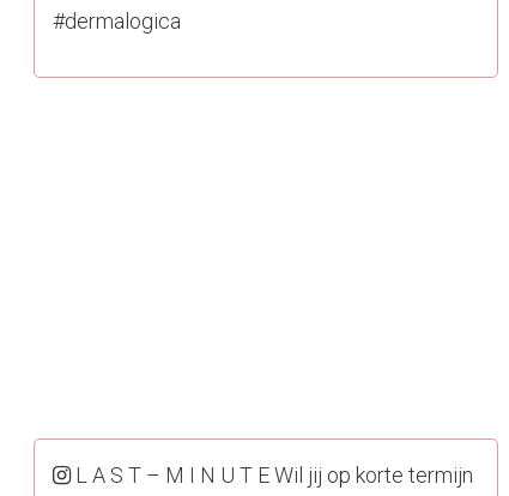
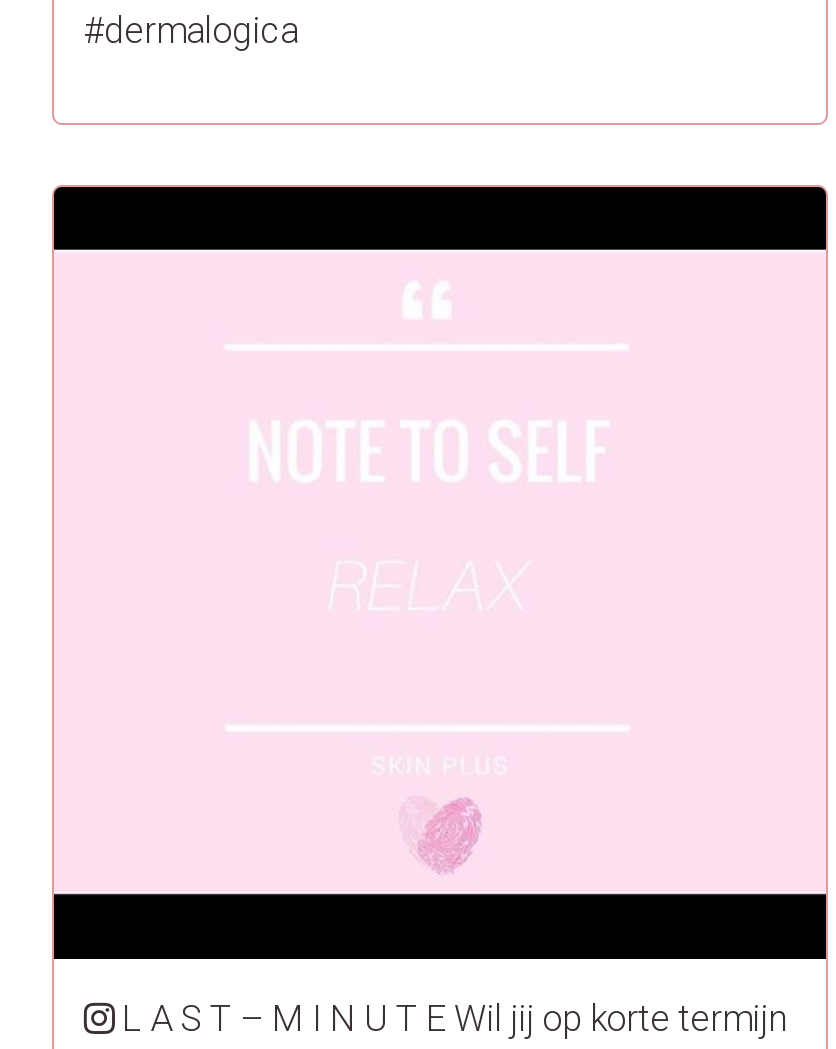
none -> [52,183,828,961] [image]

